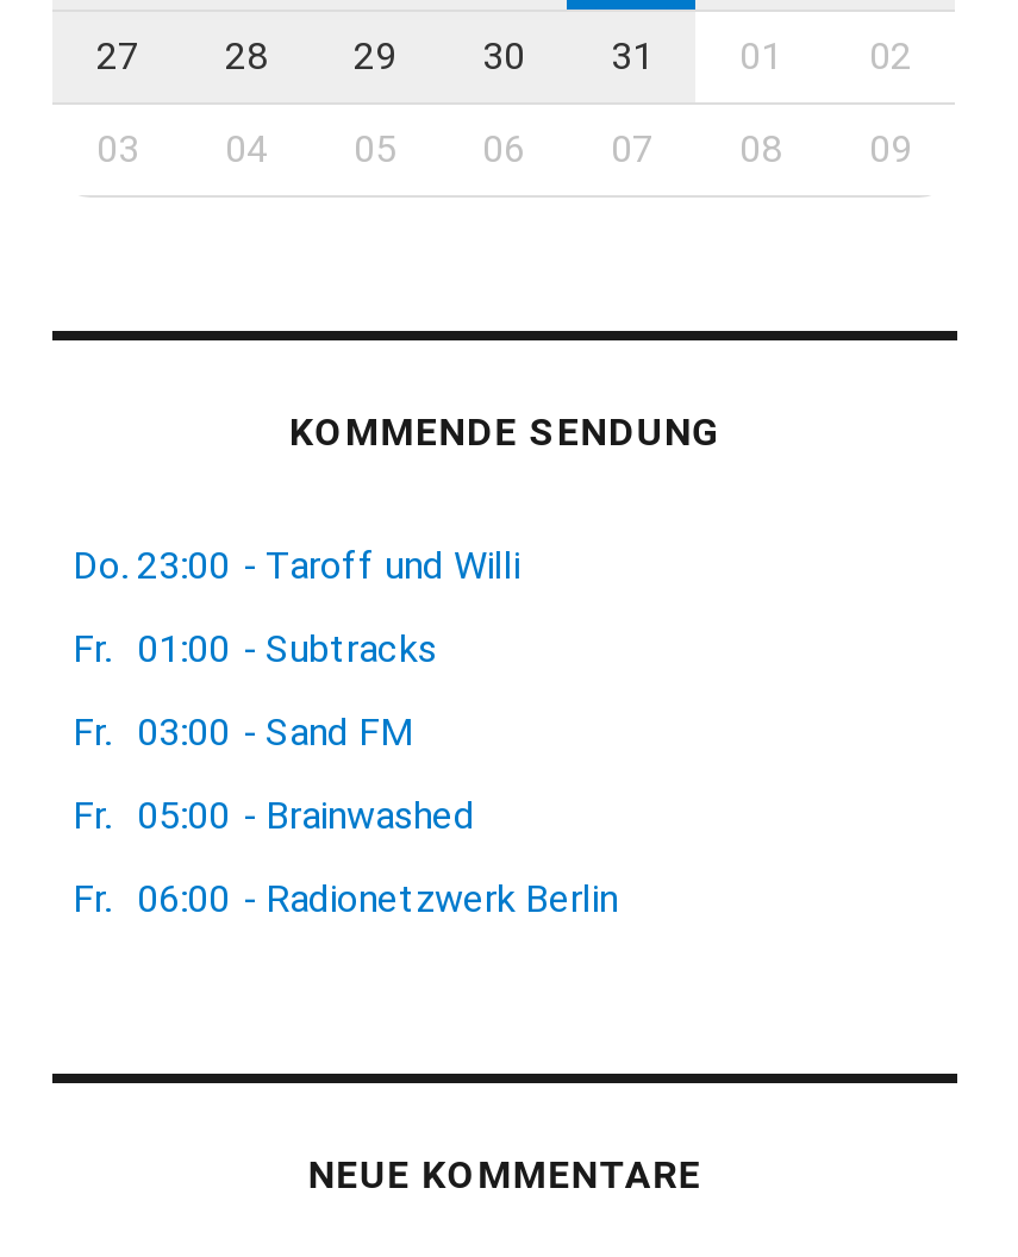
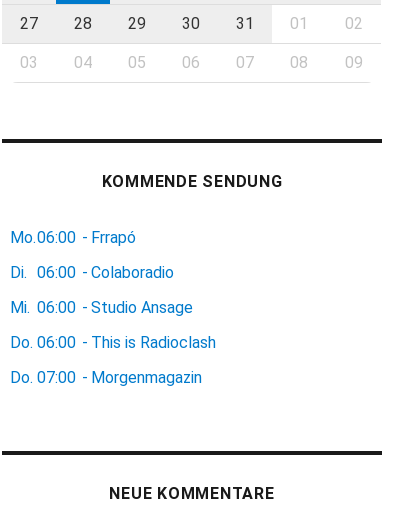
[73,542,520,588] Do. 23:00 - Taroff und Willi -> [10,228,136,247] Mo. 06:00 - Frrapó
[73,626,437,671] Fr. 01:00 - Subtracks -> [10,263,174,282] Di. 06:00 - Colaboradio
[73,709,413,754] Fr. 03:00 - Sand FM -> [10,298,193,317] Mi. 06:00 - Studio Ansage
[73,792,475,838] Fr. 05:00 - Brainwashed -> [10,333,216,352] Do. 06:00 - This is Radioclash
[73,876,618,921] Fr. 06:00 - Radionetzwerk Berlin -> [10,368,202,387] Do. 07:00 - Morgenmagazin

